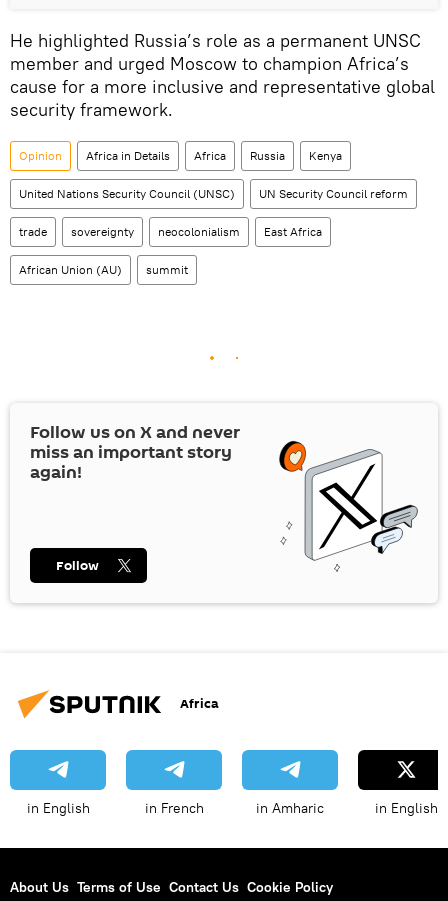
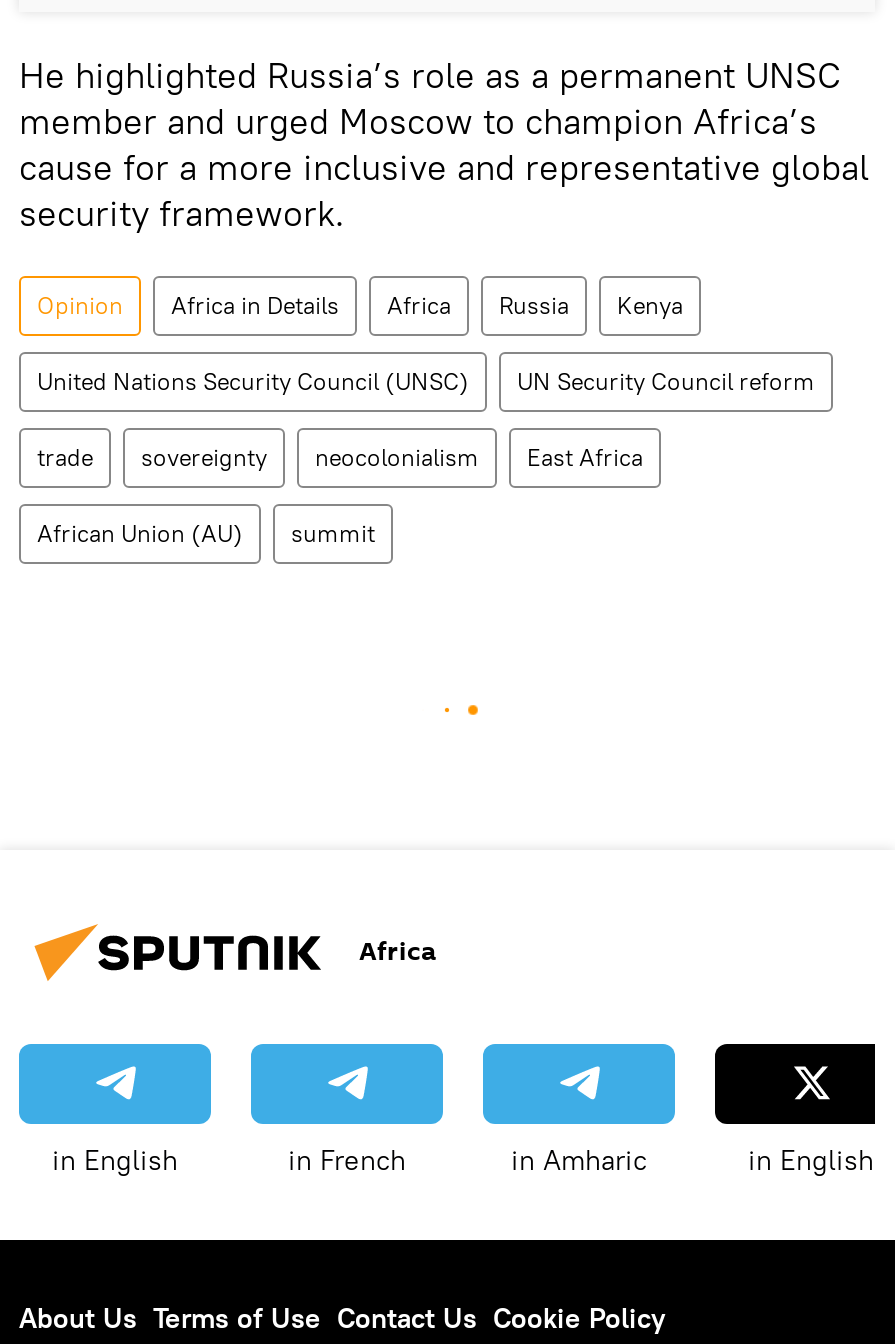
[30,420,419,572] [image] | Follow us on X and never | miss an important story | again! -> none
[56,556,99,575] Follow -> none

